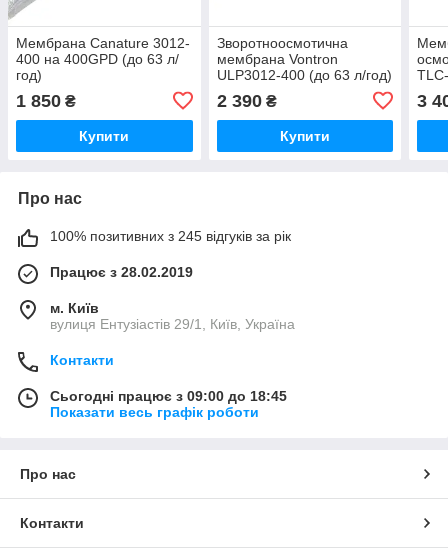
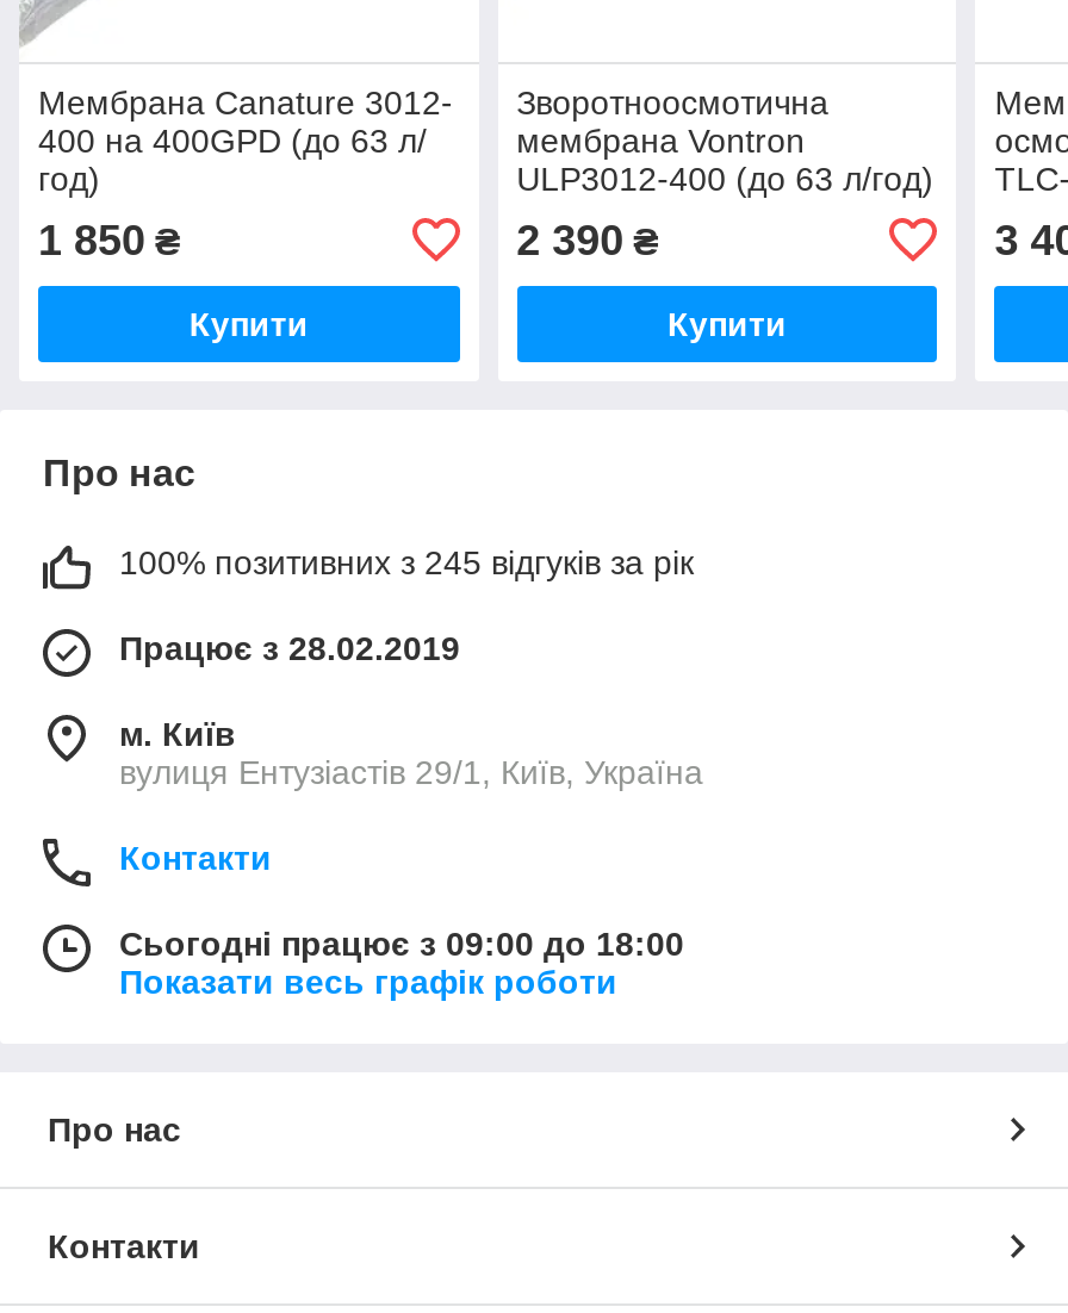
[50,388,287,404] Сьогодні працює з 09:00 до 18:45 -> [119,924,684,962] Сьогодні працює з 09:00 до 18:00

